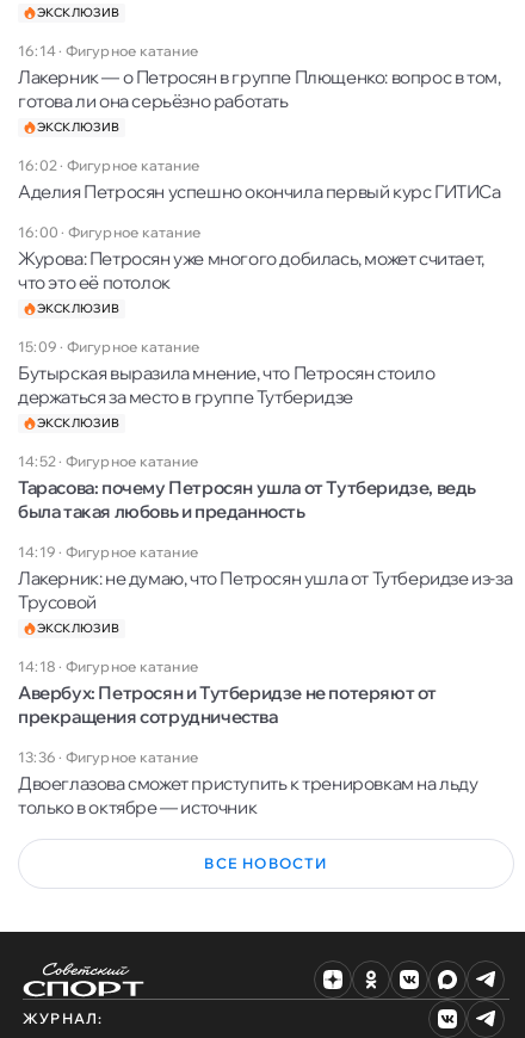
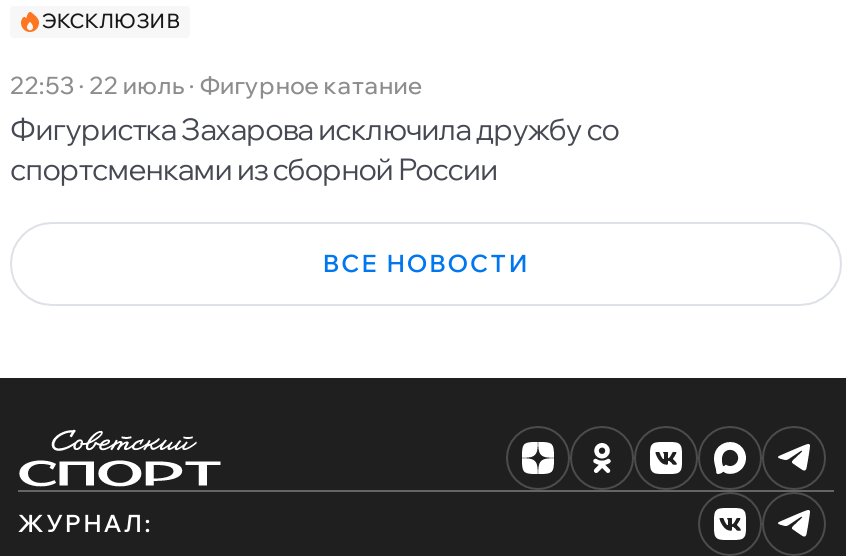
[18,42,512,818] 16:14 · Фигурное катание | Лакерник — о Петросян в группе Плющенко: вопрос в том, | готова ли она серьёзно работать | ЭКСКЛЮЗИВ | 16:02 · Фигурное катание | Аделия Петросян успешно окончила первый курс ГИТИСа | 16:00 · Фигурное катание | Журова: Петросян уже многого добилась, может считает, | что это её потолок | ЭКСКЛЮЗИВ | 15:09 · Фигурное катание | Бутырская выразила мнение, что Петросян стоило | держаться за место в группе Тутберидзе | ЭКСКЛЮЗИВ | 14:52 · Фигурное катание | Тарасова: почему Петросян ушла от Тутберидзе, ведь | была такая любовь и преданность | 14:19 · Фигурное катание | Лакерник: не думаю, что Петросян ушла от Тутберидзе из-за | Трусовой | ЭКСКЛЮЗИВ | 14:18 · Фигурное катание | Авербух: Петросян и Тутберидзе не потеряют от | прекращения сотрудничества | 13:36 · Фигурное катание | Двоеглазова сможет приступить к тренировкам на льду | только в октябре — источник -> [10,70,619,188] 22:53 · 22 июль · Фигурное катание | Фигуристка Захарова исключила дружбу со | спортсменками из сборной России

